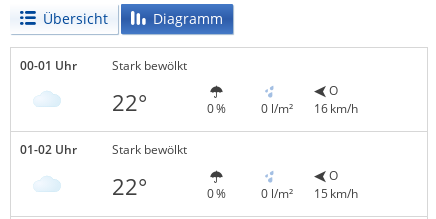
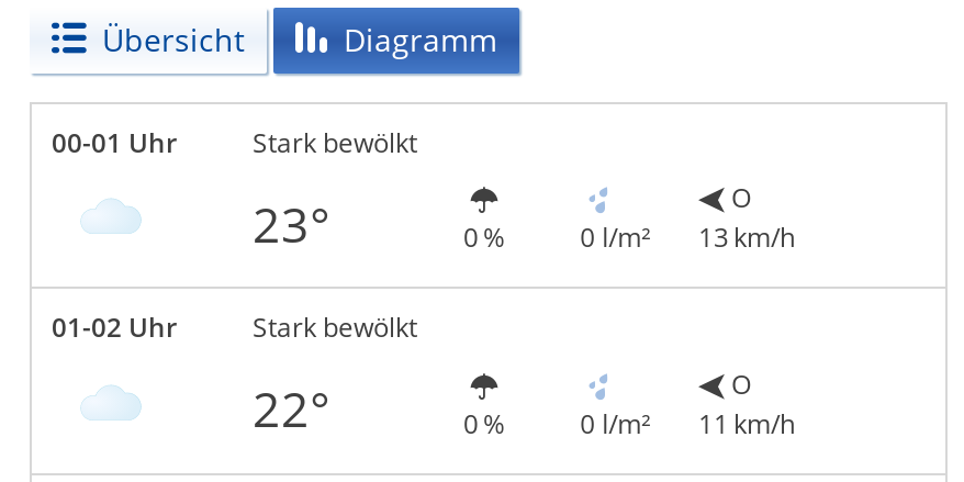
[111,87,146,117] 22° -> [253,190,329,256] 23°
[314,100,358,117] 16 km/h -> [698,218,795,256] 13 km/h
[261,185,358,202] 0 l/m² 15 km/h -> [580,404,795,442] 0 l/m² 11 km/h

